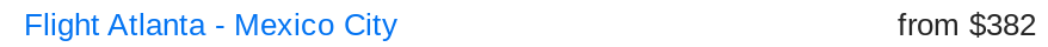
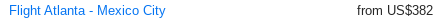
[898,7,1036,42] from $382 -> [357,3,433,18] from US$382

